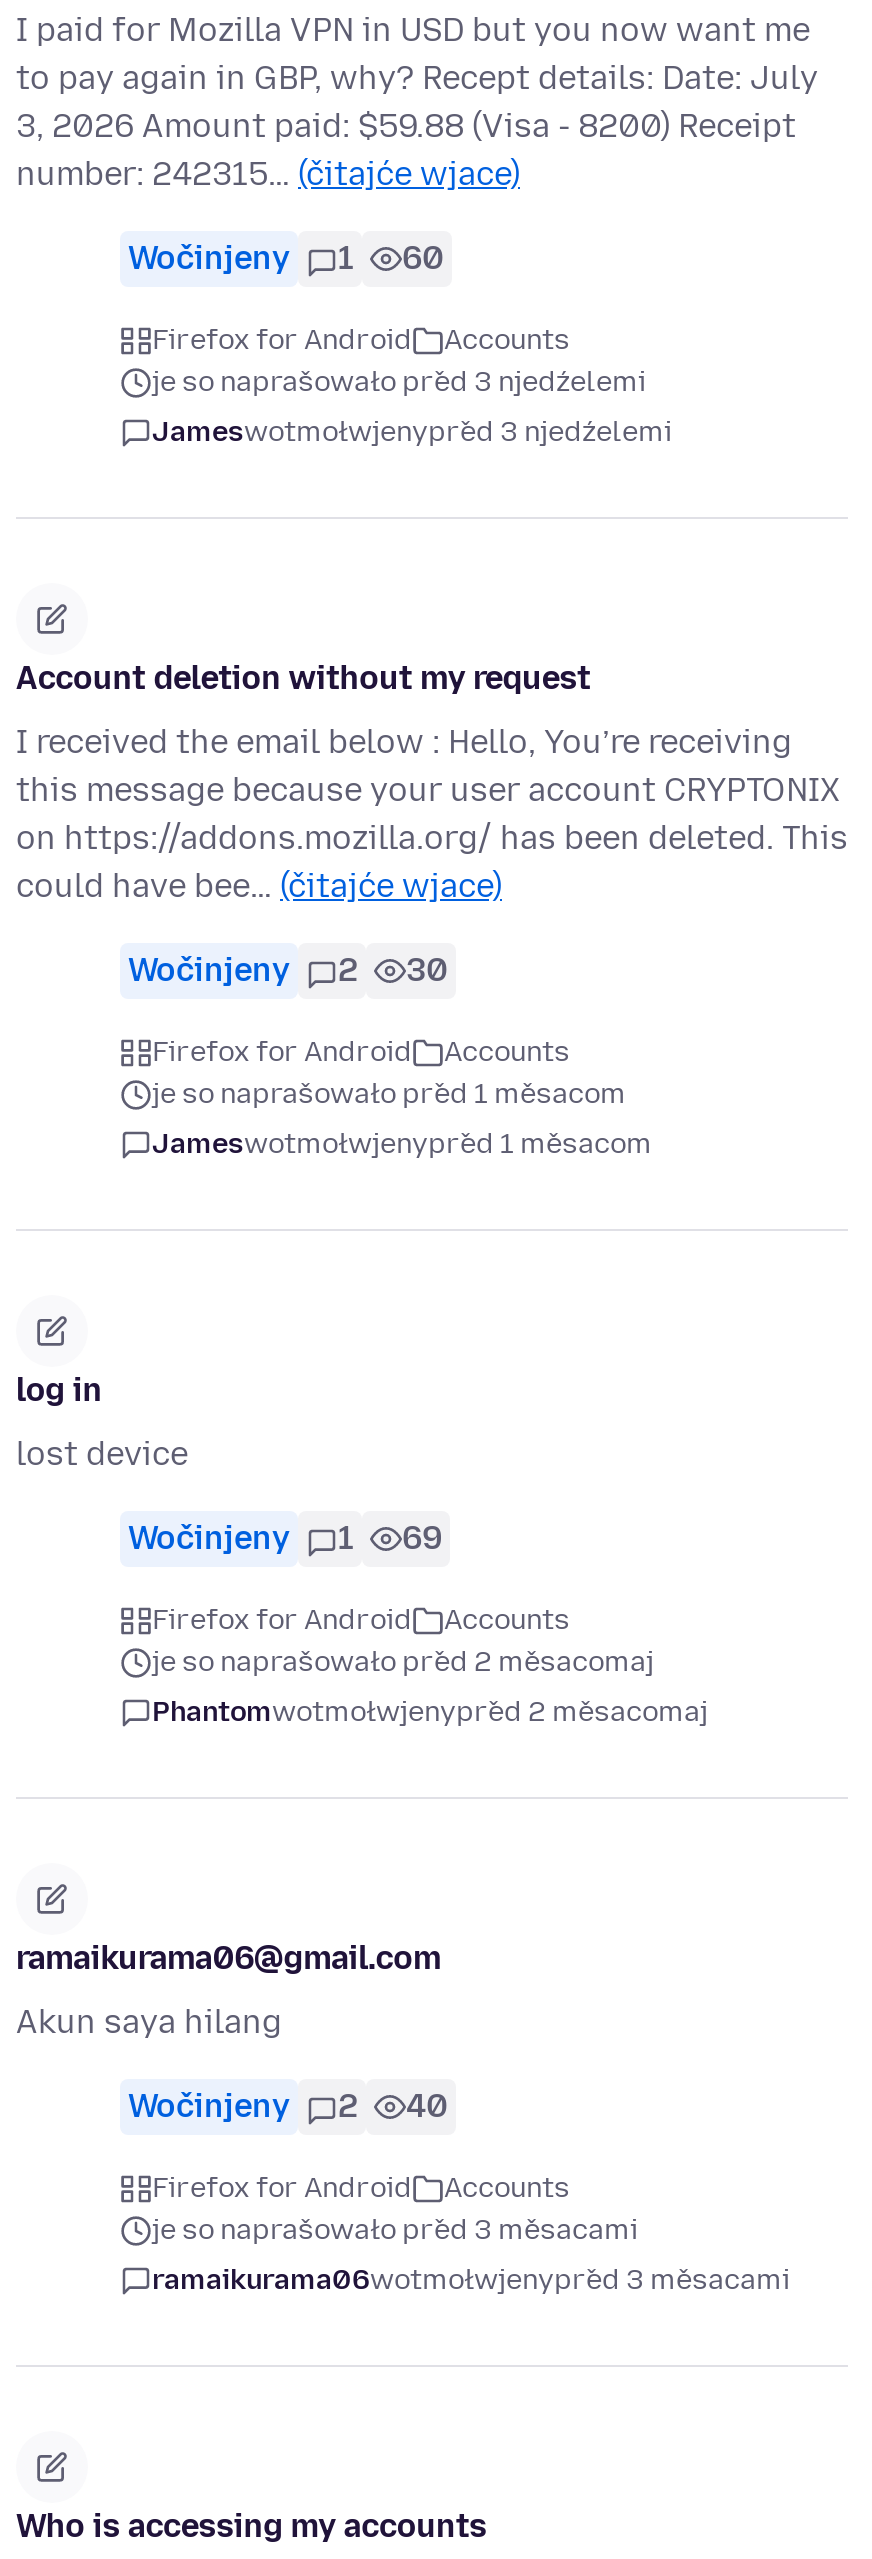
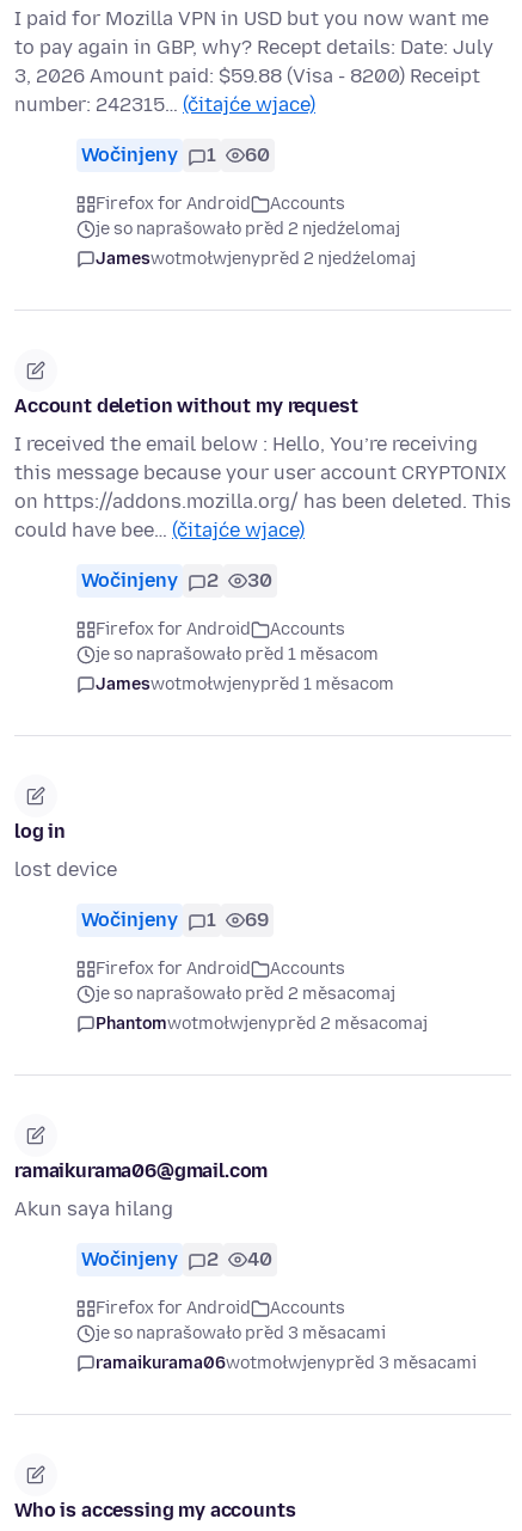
[152,366,646,400] je so naprašowało před 3 njedźelemi -> [96,219,400,240] je so naprašowało před 2 njedźelomaj
[152,416,672,450] Jameswotmołwjenypřed 3 njedźelemi -> [96,249,416,270] Jameswotmołwjenypřed 2 njedźelomaj

